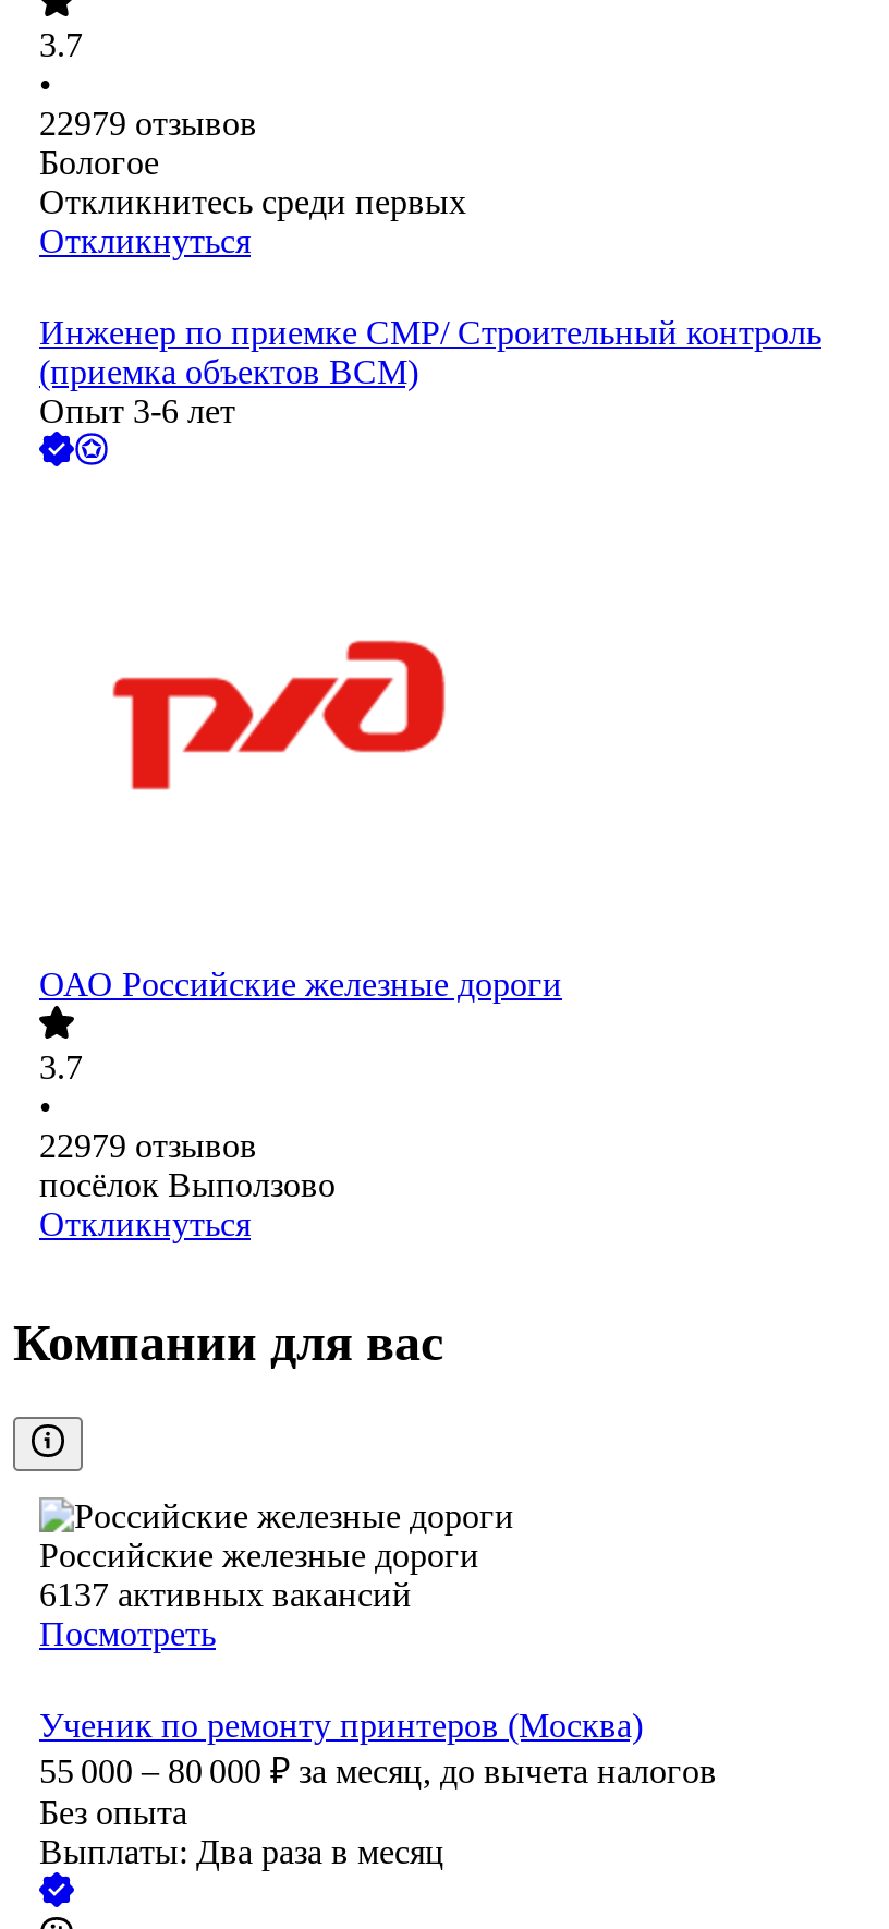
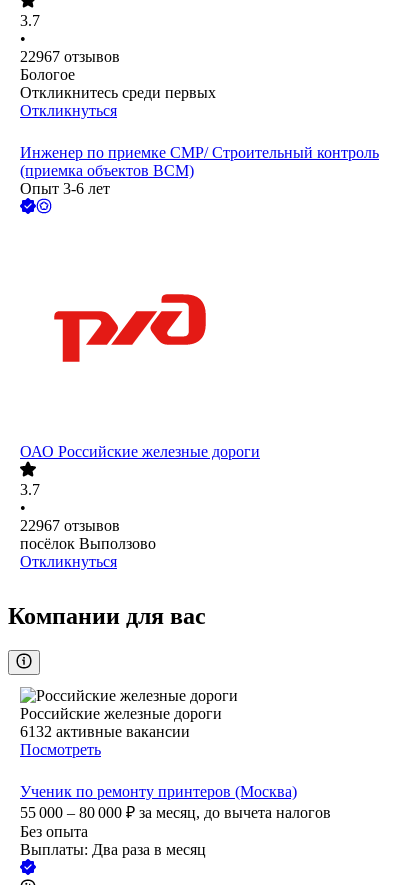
[39,106,257,143] 22979 отзывов -> [20,48,120,65] 22967 отзывов
[39,1128,257,1165] 22979 отзывов -> [20,517,120,534] 22967 отзывов
[39,1577,412,1614] 6137 активных вакансий -> [20,723,190,740] 6132 активные вакансии

